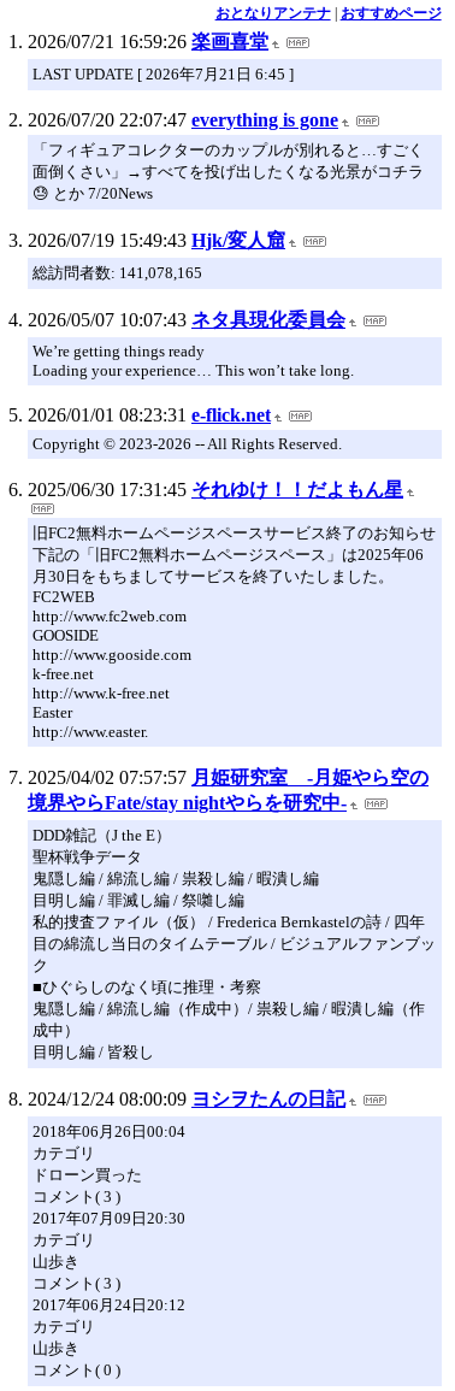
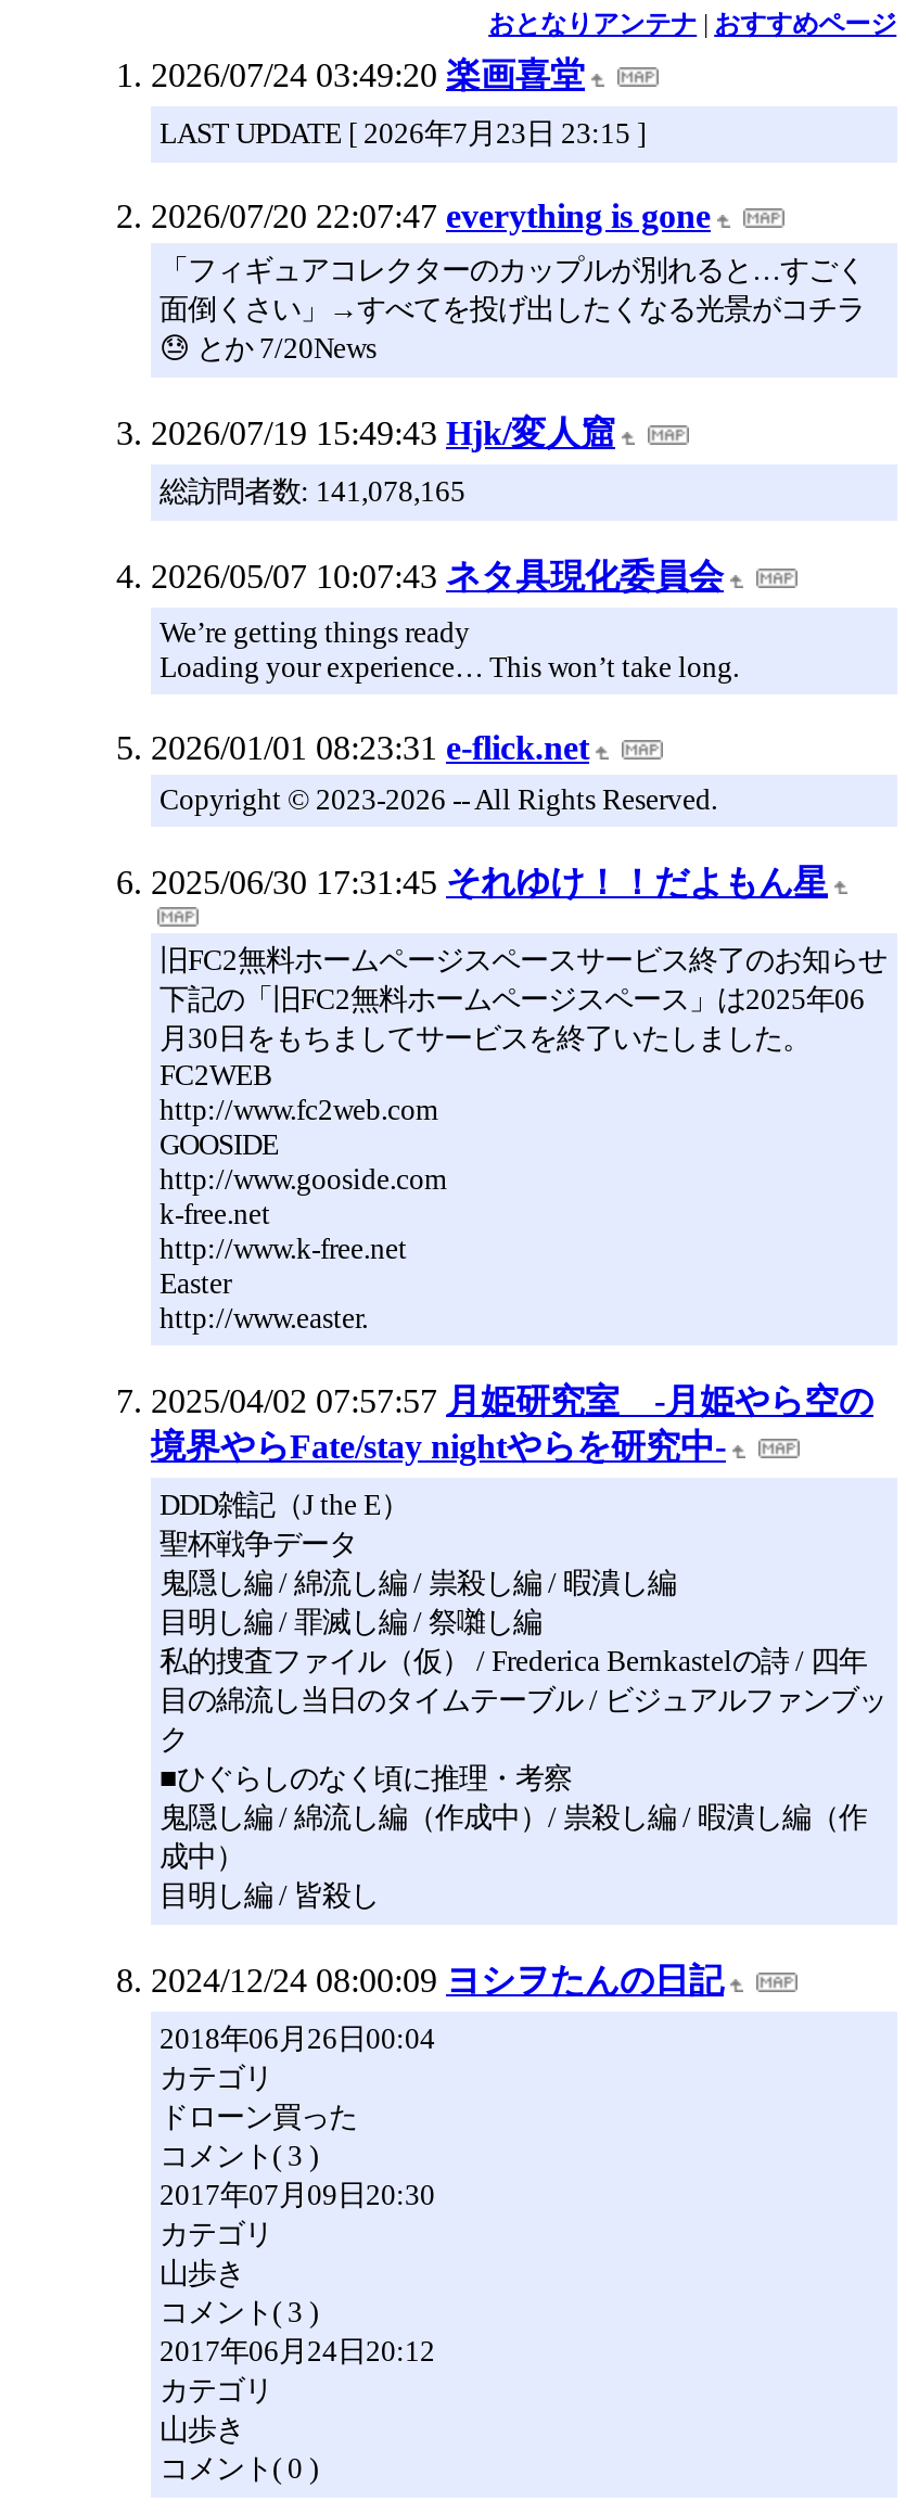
[28,31,268,52] 2026/07/21 16:59:26 楽画喜堂 -> [151,56,585,93] 2026/07/24 03:49:20 楽画喜堂
[32,65,294,83] LAST UPDATE [ 2026年7月21日 6:45 ] -> [159,117,646,149] LAST UPDATE [ 2026年7月23日 23:15 ]

